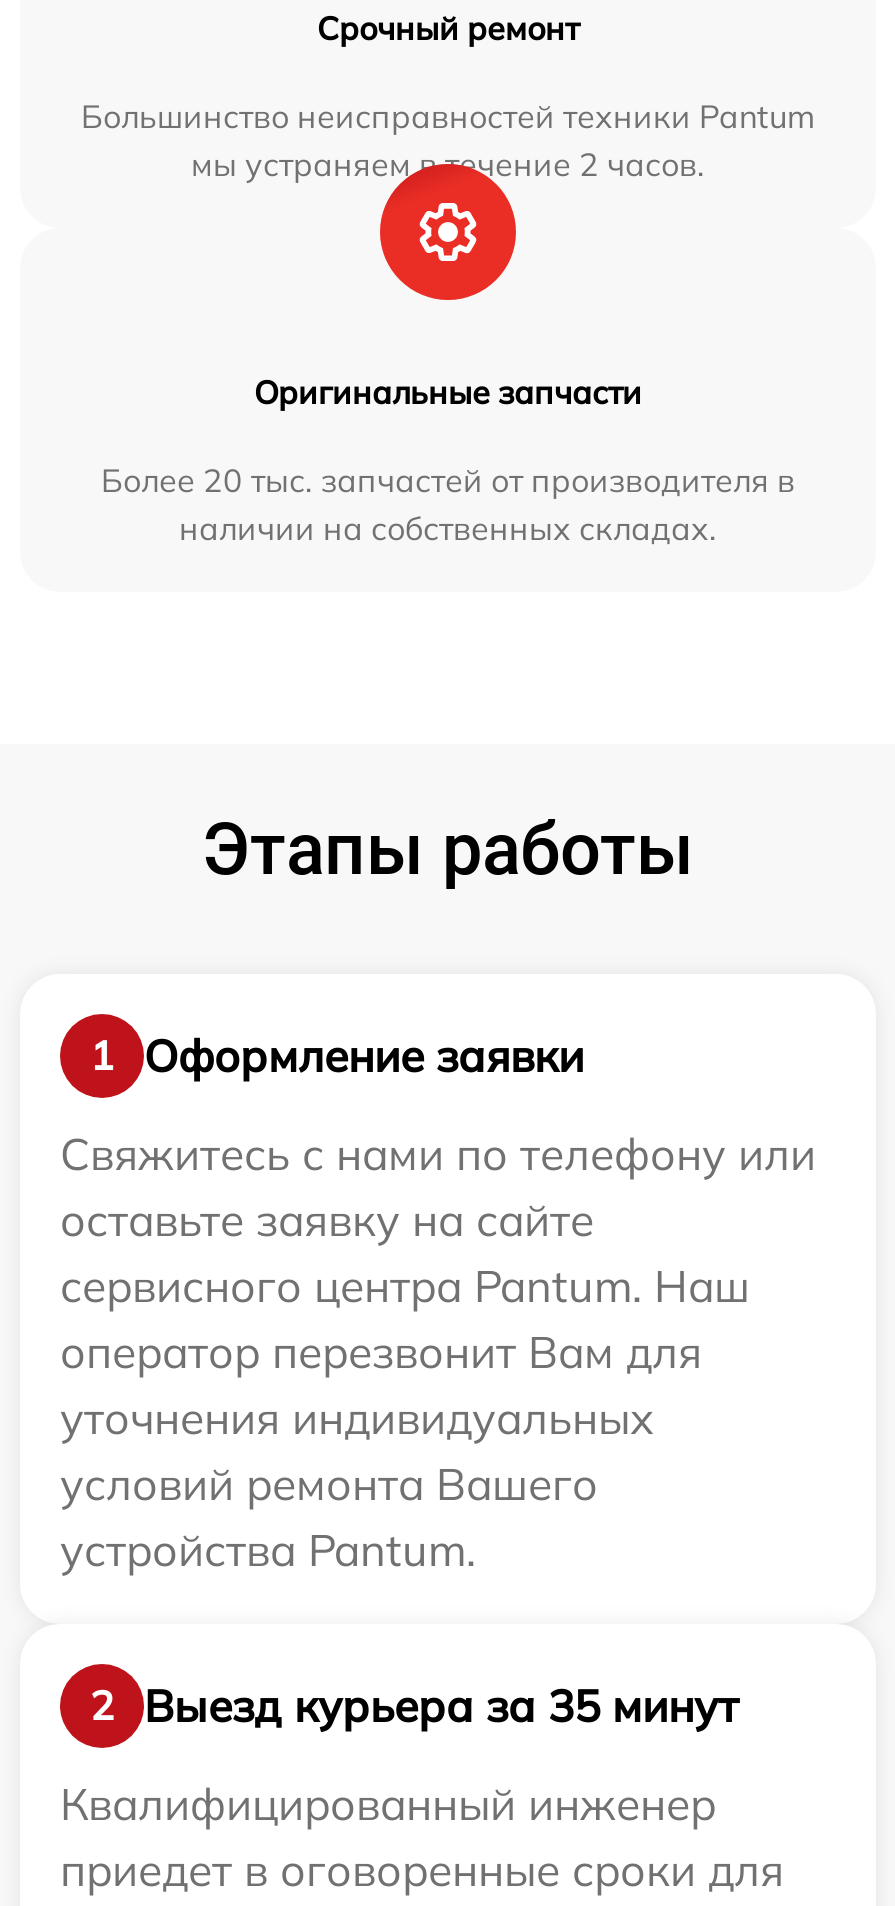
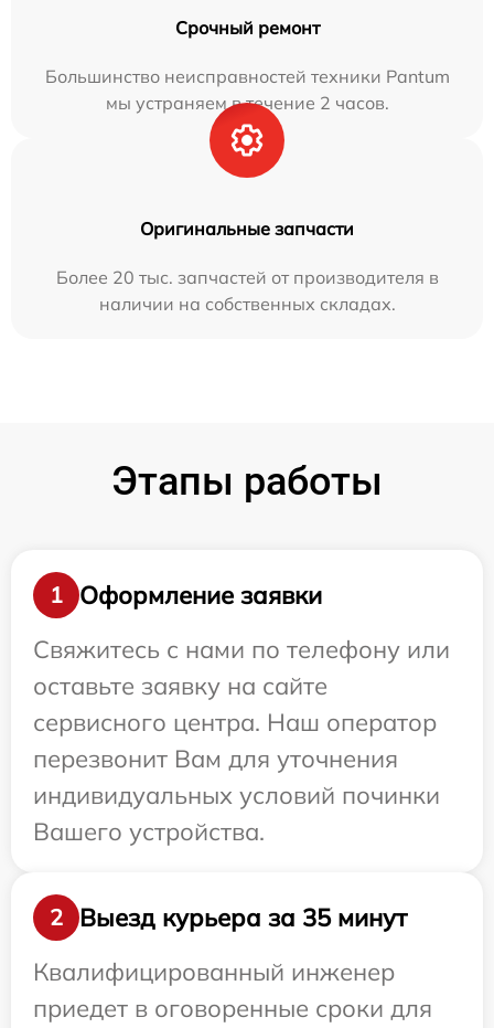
[60,1258,750,1578] сервисного центра Pantum. Наш | оператор перезвонит Вам для | уточнения индивидуальных | условий ремонта Вашего | устройства Pantum. -> [33,707,440,847] сервисного центра. Наш оператор | перезвонит Вам для уточнения | индивидуальных условий починки | Вашего устройства.

